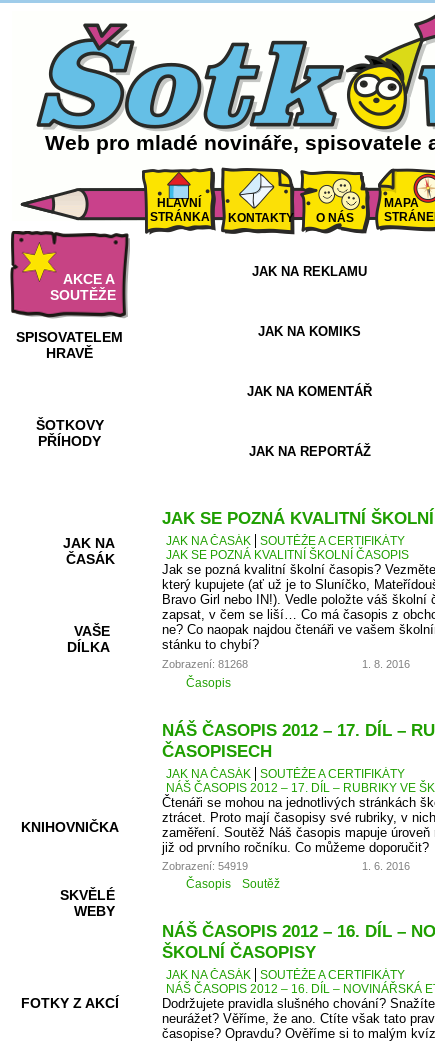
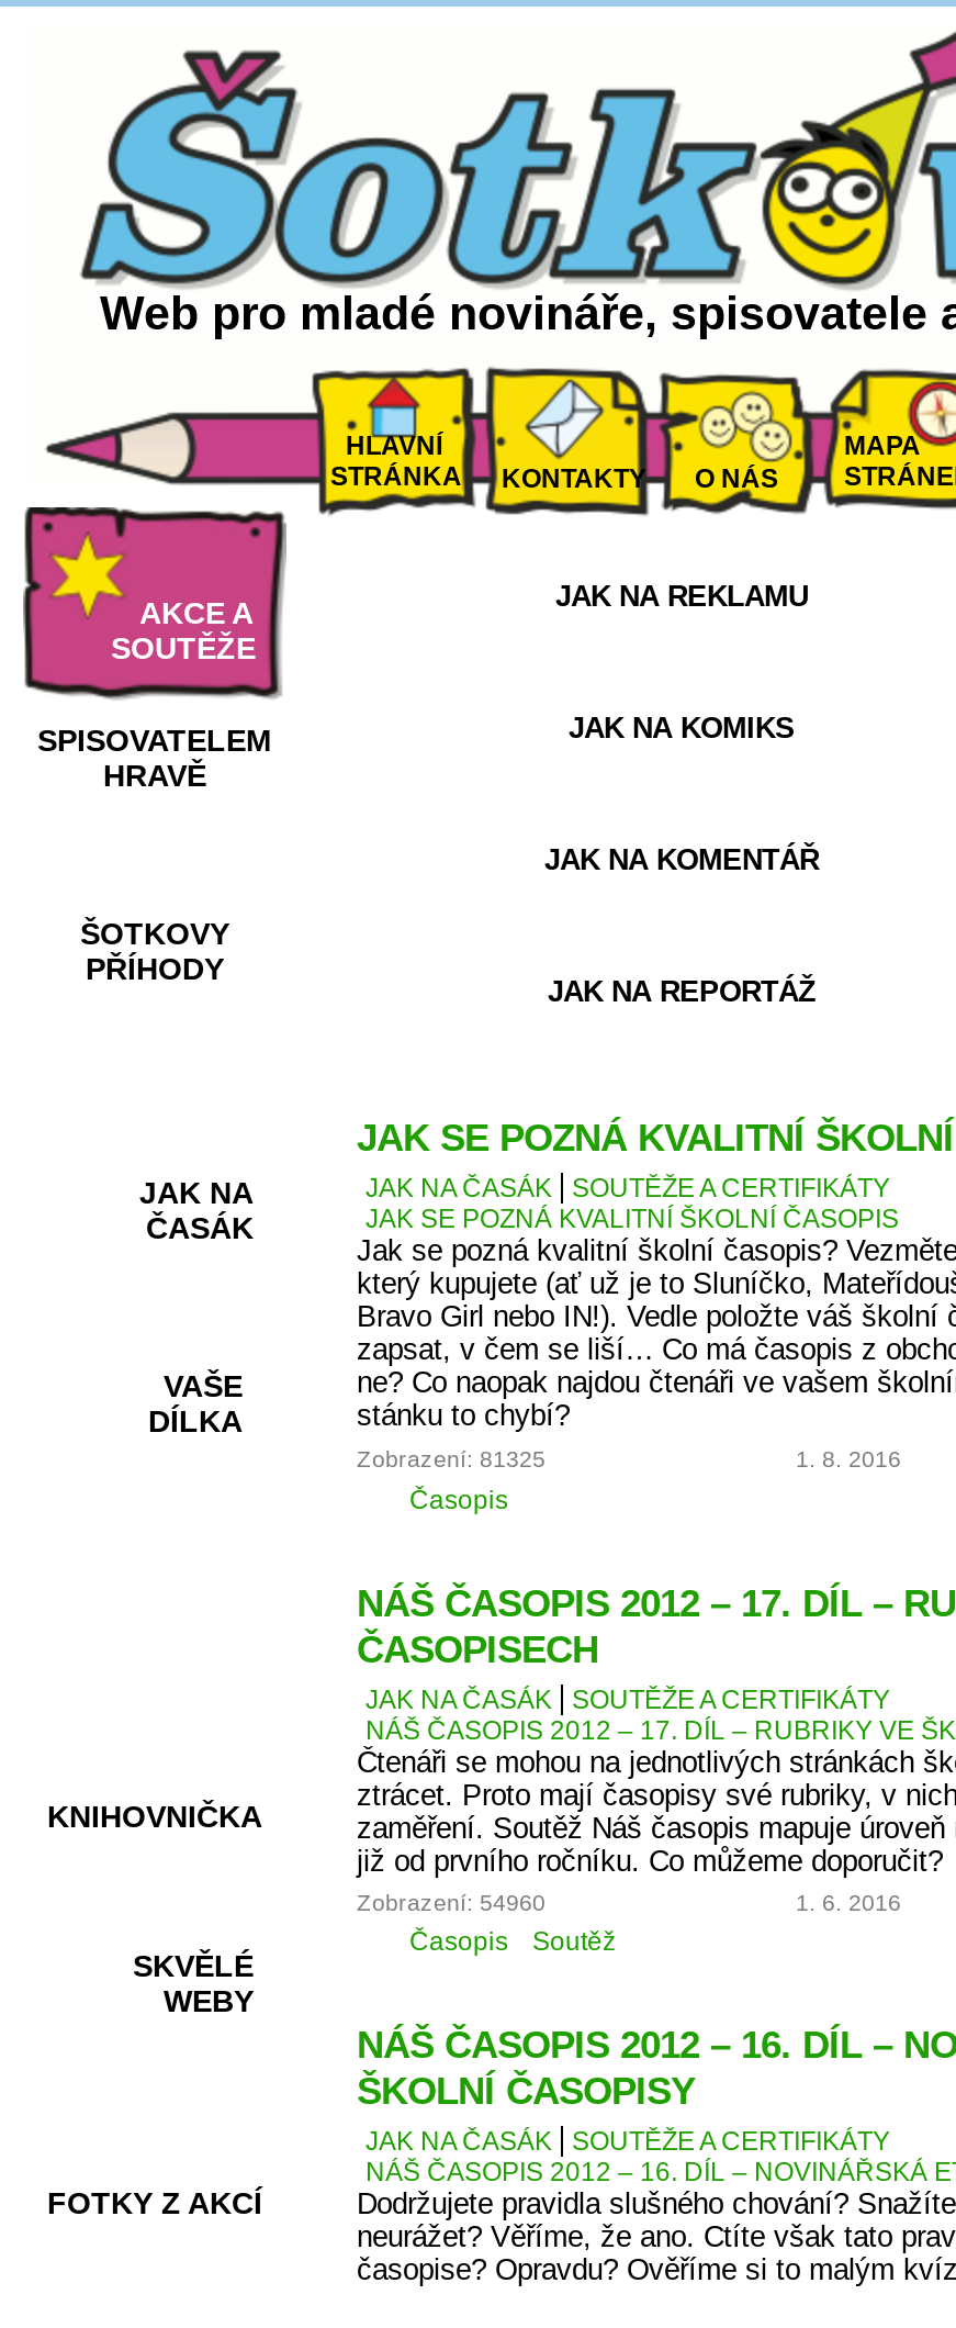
[162,658,248,670] Zobrazení: 81268 -> [357,1445,546,1471] Zobrazení: 81325
[162,860,248,872] Zobrazení: 54919 -> [357,1888,546,1914] Zobrazení: 54960

